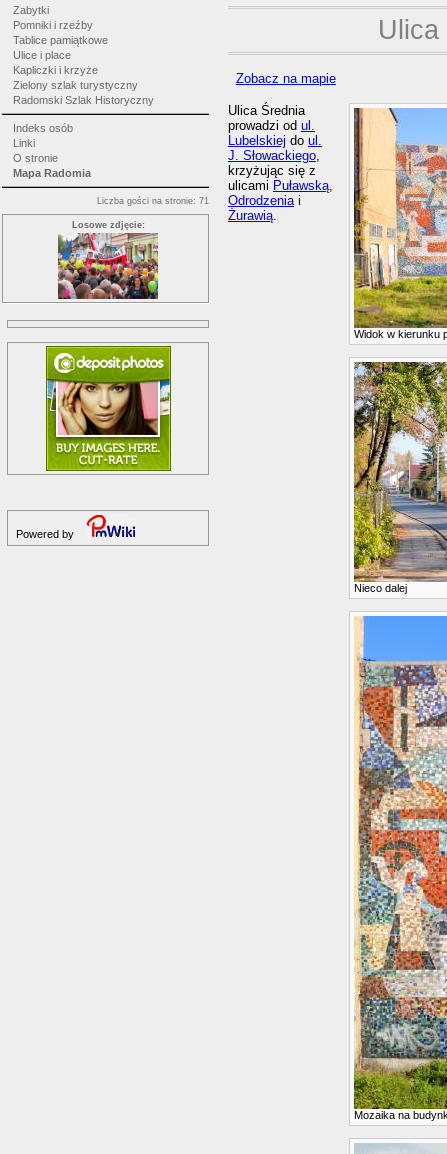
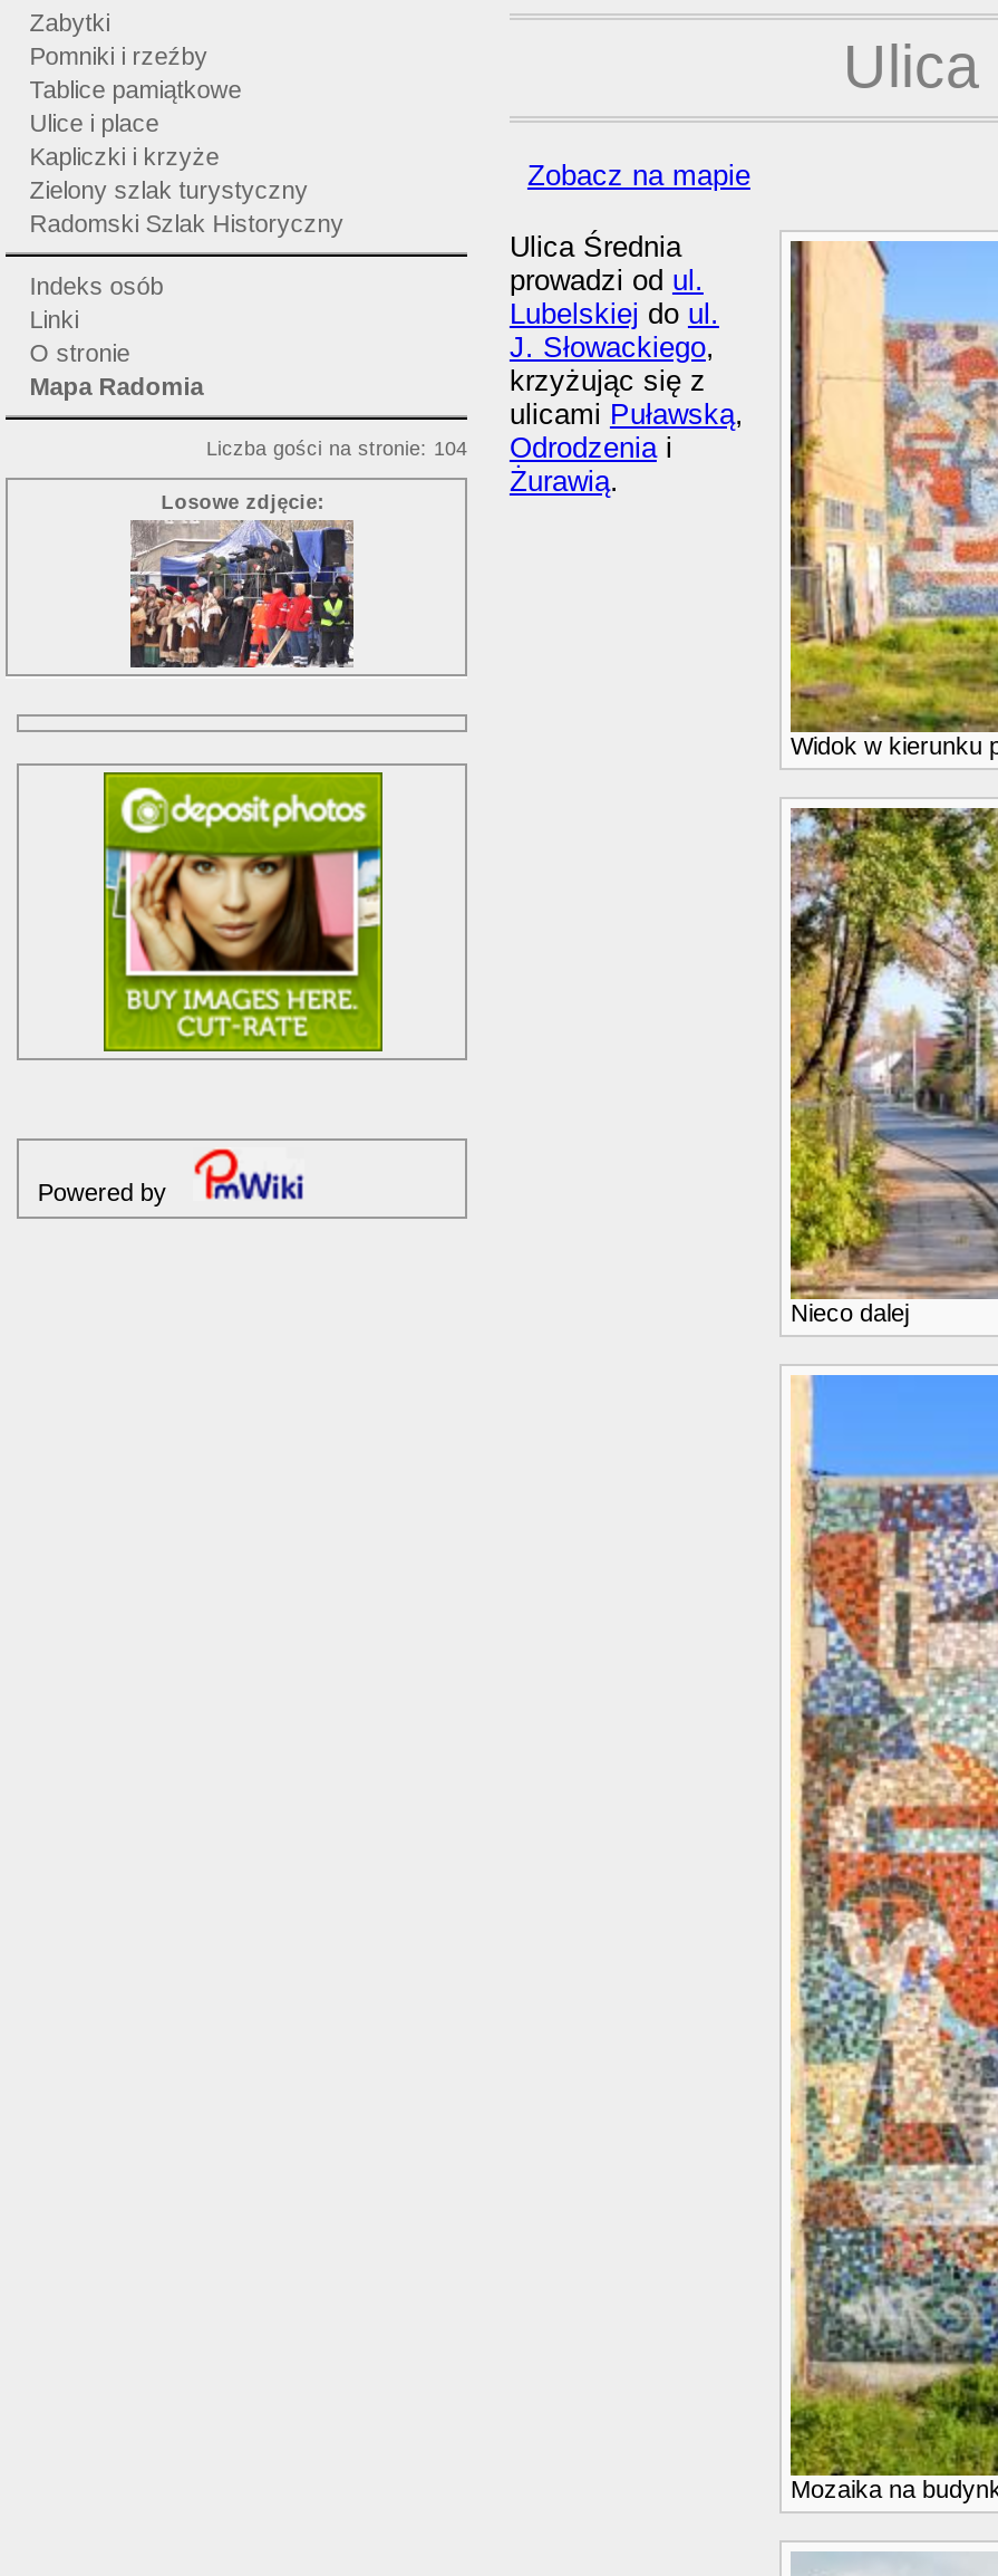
[97,196,209,206] Liczba gości na stronie: 71 -> [206,437,467,459] Liczba gości na stronie: 104
[58,233,159,300] [image] -> [130,520,356,667] [image]

